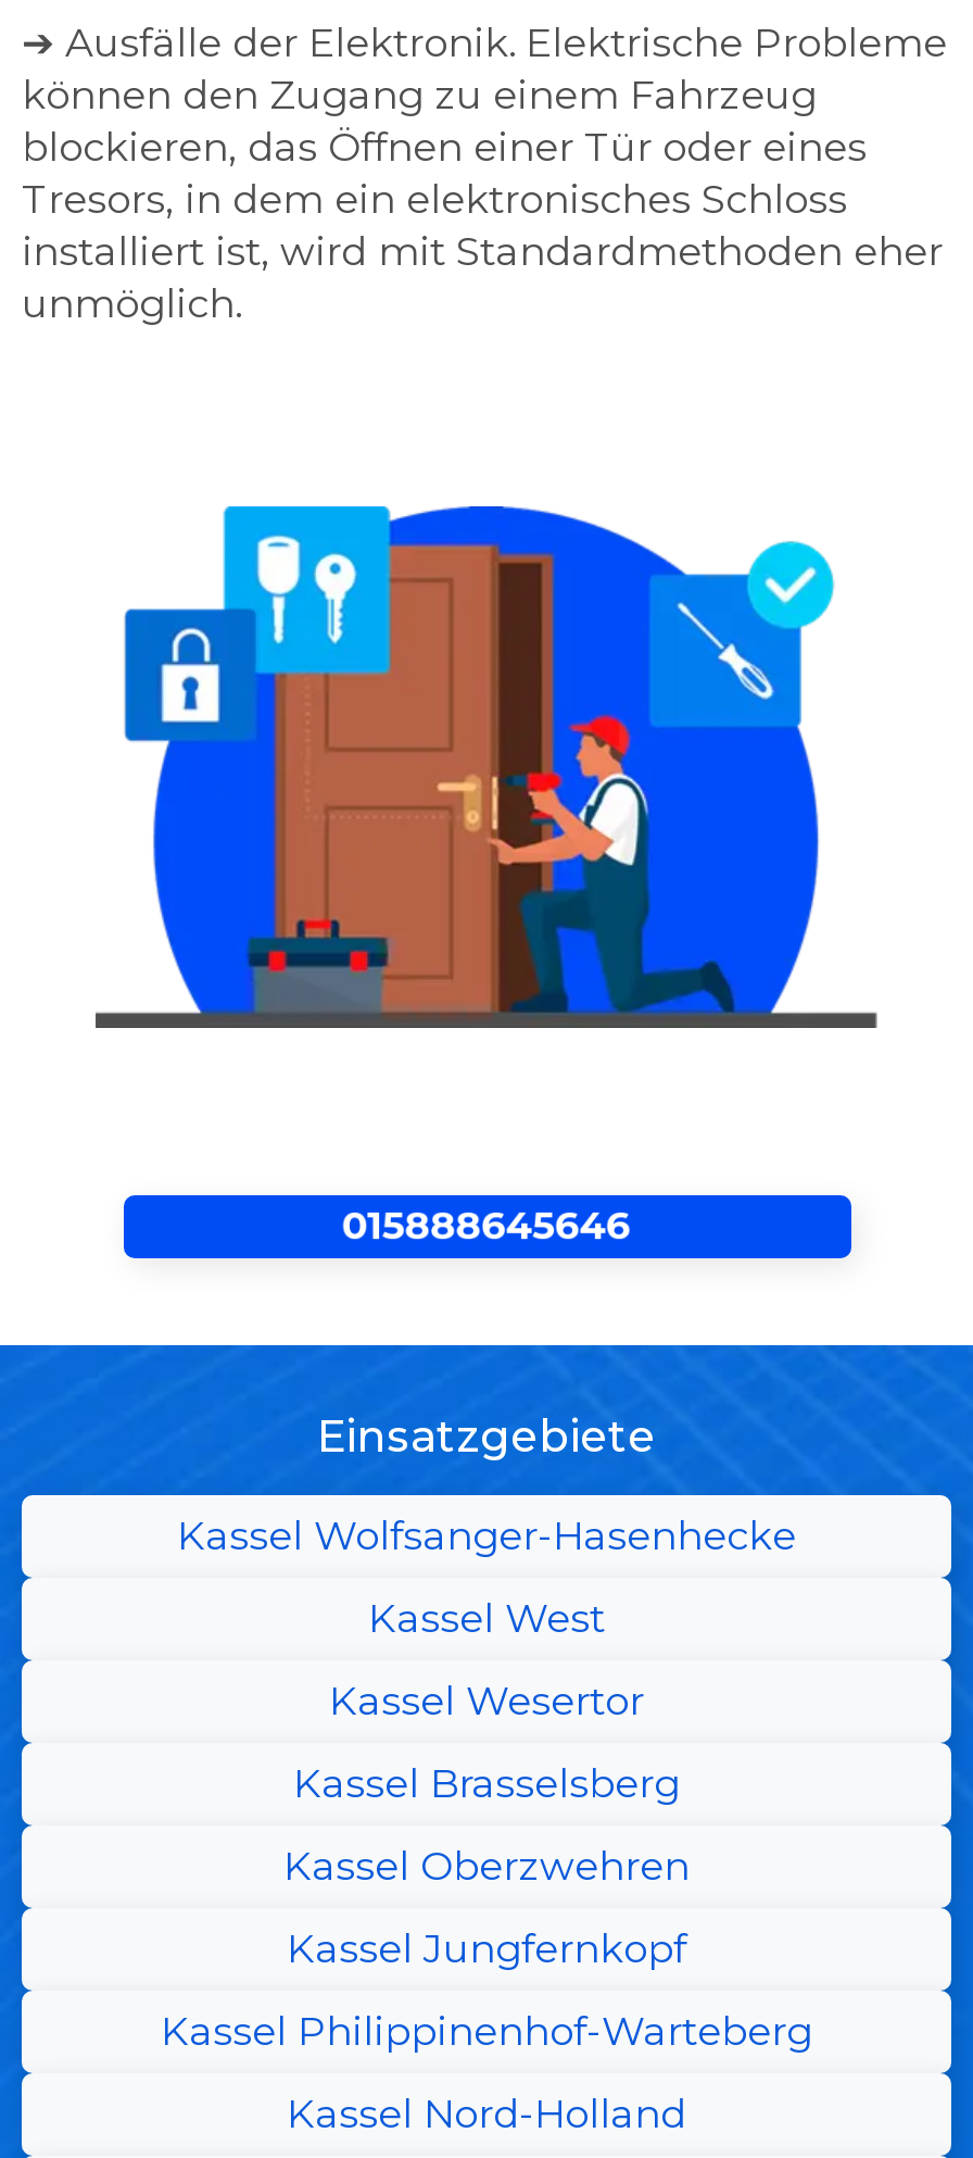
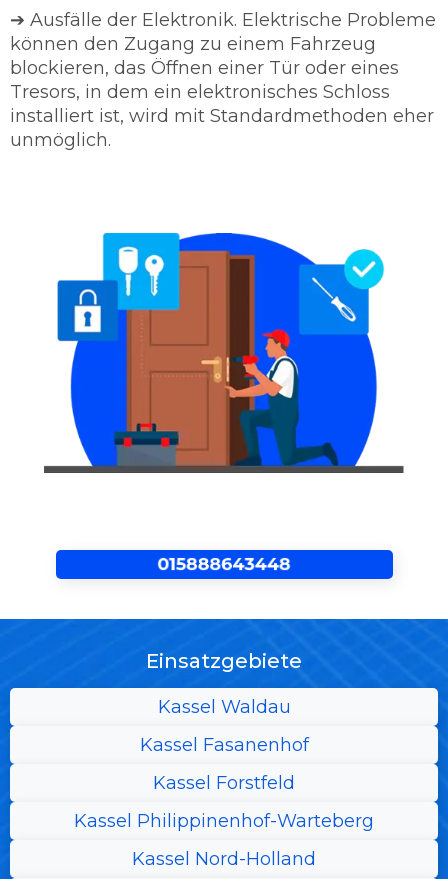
[177,1513,796,1973] Kassel Wolfsanger-Hasenhecke | Kassel West | Kassel Wesertor | Kassel Brasselsberg | Kassel Oberzwehren | Kassel Jungfernkopf -> [139,696,308,794] Kassel Waldau | Kassel Fasanenhof | Kassel Forstfeld

